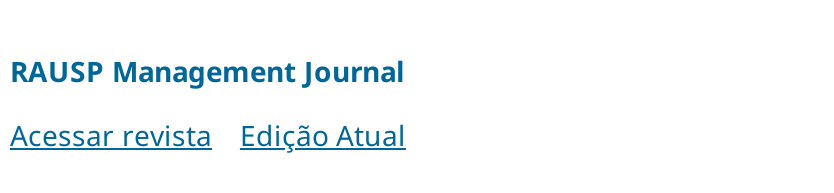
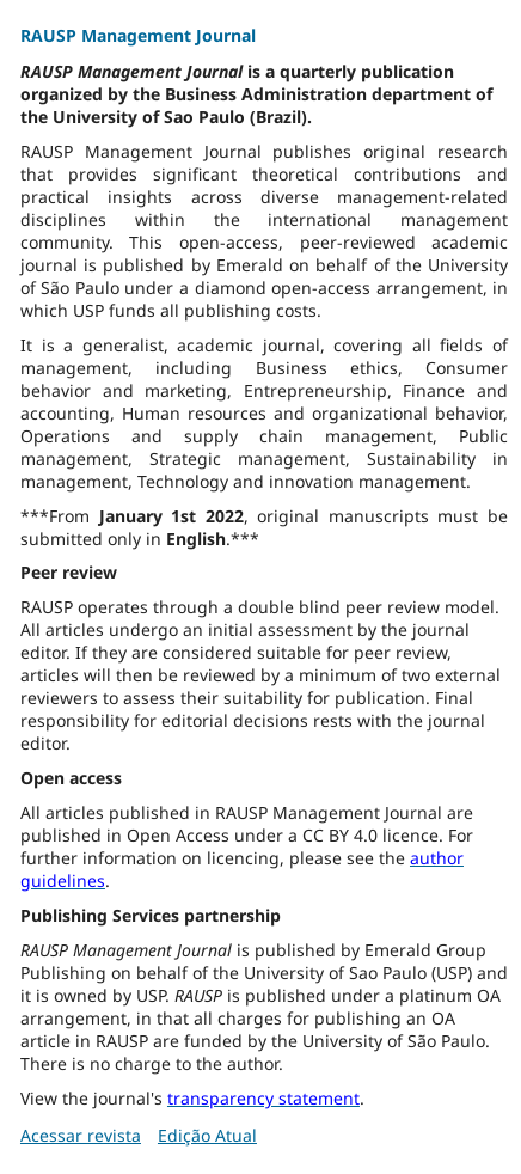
none -> [20,59,508,1110] RAUSP Management Journal is a quarterly publication | organized by the Business Administration department of | the University of Sao Paulo (Brazil). | RAUSP Management Journal publishes original research | that provides significant theoretical contributions and | practical insights across diverse management-related | disciplines within the international management | community. This open-access, peer-reviewed academic | journal is published by Emerald on behalf of the University | of São Paulo under a diamond open-access arrangement, in | which USP funds all publishing costs. | It is a generalist, academic journal, covering all fields of | management, including Business ethics, Consumer | behavior and marketing, Entrepreneurship, Finance and | accounting, Human resources and organizational behavior, | Operations and supply chain management, Public | management, Strategic management, Sustainability in | management, Technology and innovation management. | ***From January 1st 2022, original manuscripts must be | submitted only in English.*** | Peer review | RAUSP operates through a double blind peer review model. | All articles undergo an initial assessment by the journal | editor. If they are considered suitable for peer review, | articles will then be reviewed by a minimum of two external | reviewers to assess their suitability for publication. Final | responsibility for editorial decisions rests with the journal | editor. | Open access | All articles published in RAUSP Management Journal are | published in Open Access under a CC BY 4.0 licence. For | further information on licencing, please see the author | guidelines. | Publishing Services partnership | RAUSP Management Journal is published by Emerald Group | Publishing on behalf of the University of Sao Paulo (USP) and | it is owned by USP. RAUSP is published under a platinum OA | arrangement, in that all charges for publishing an OA | article in RAUSP are funded by the University of São Paulo. | There is no charge to the author. | View the journal's transparency statement.

